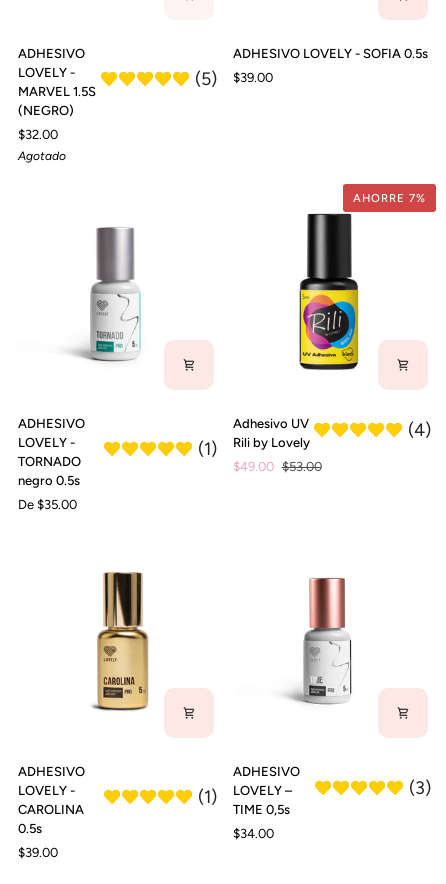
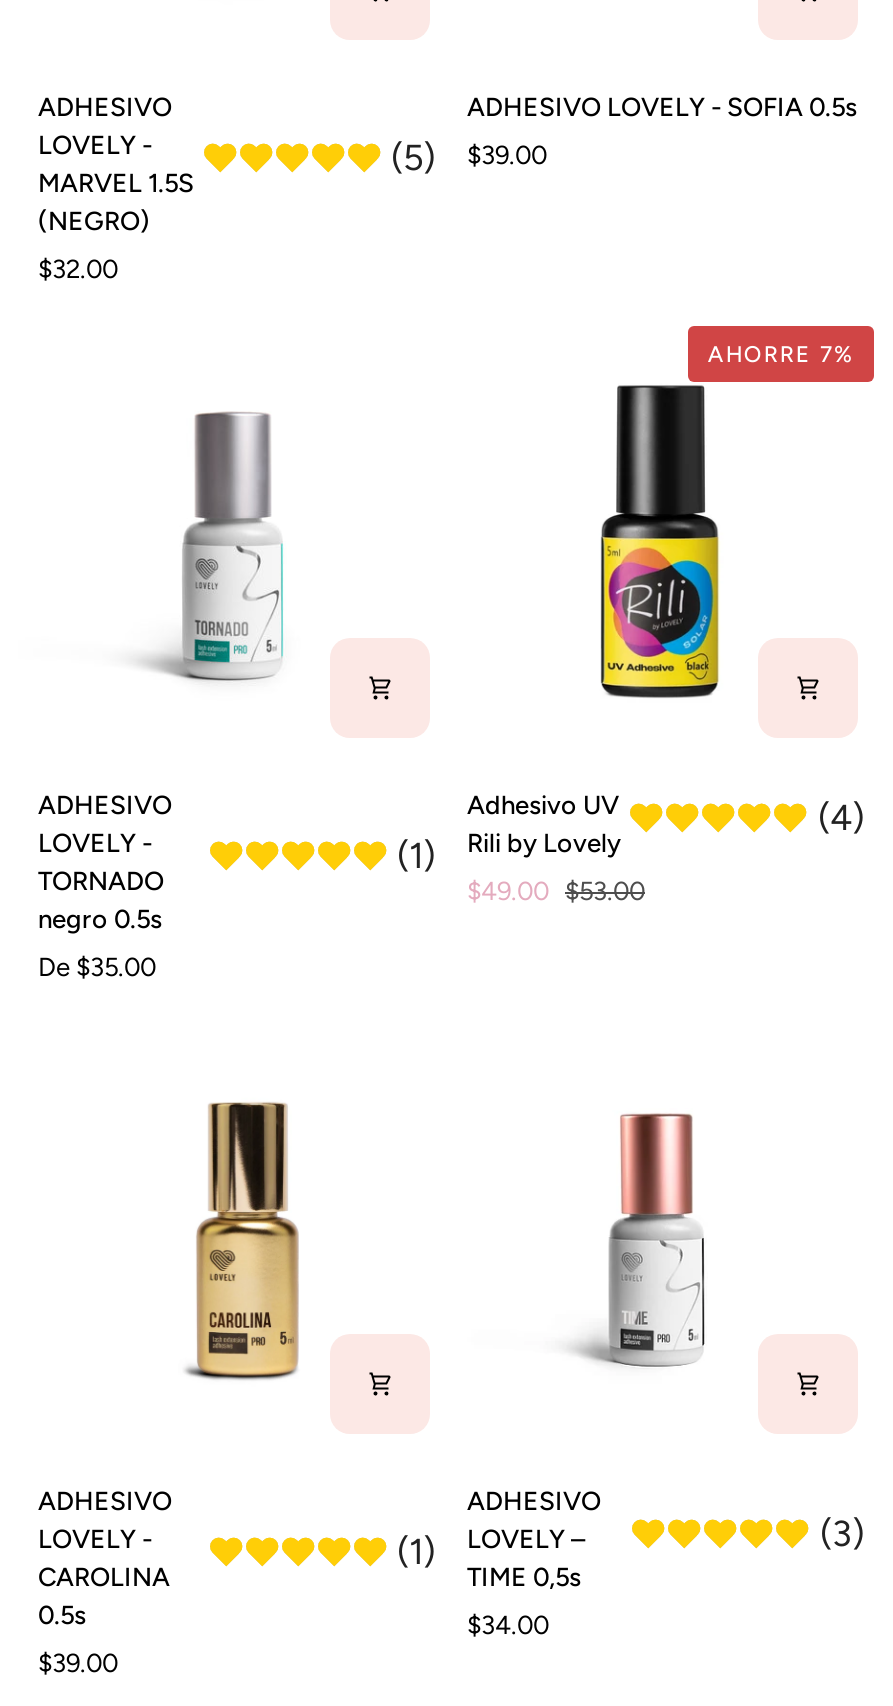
[18,149,66,163] Agotado -> none

